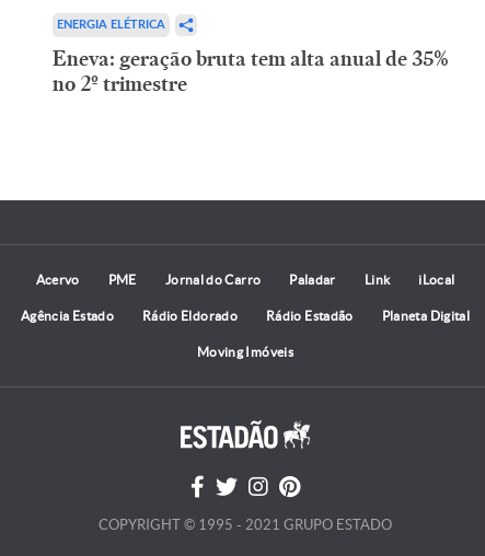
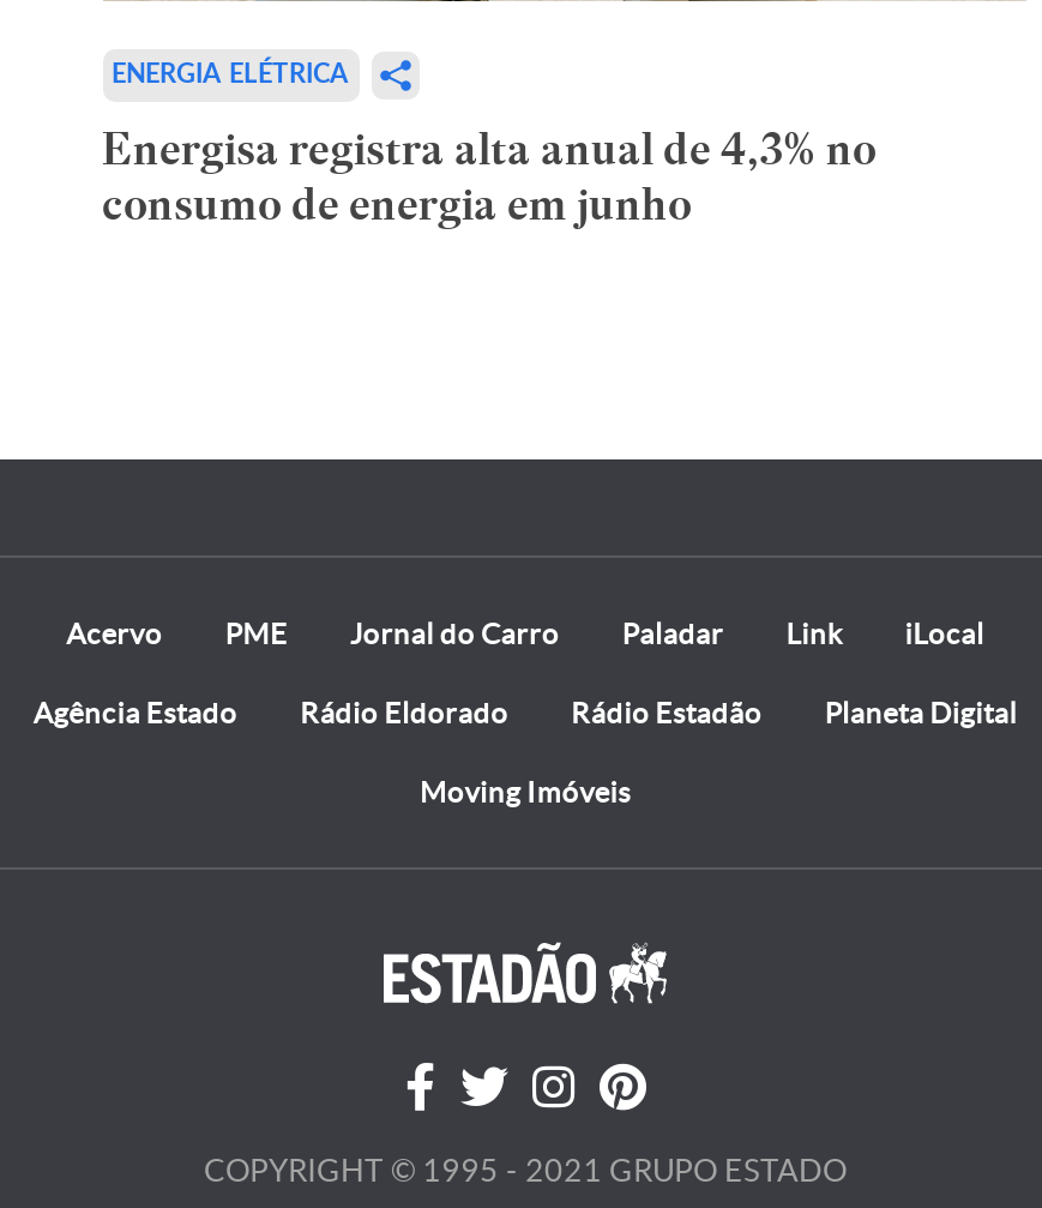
[52,46,448,97] Eneva: geração bruta tem alta anual de 35% | no 2º trimestre -> [102,121,877,231] Energisa registra alta anual de 4,3% no | consumo de energia em junho

